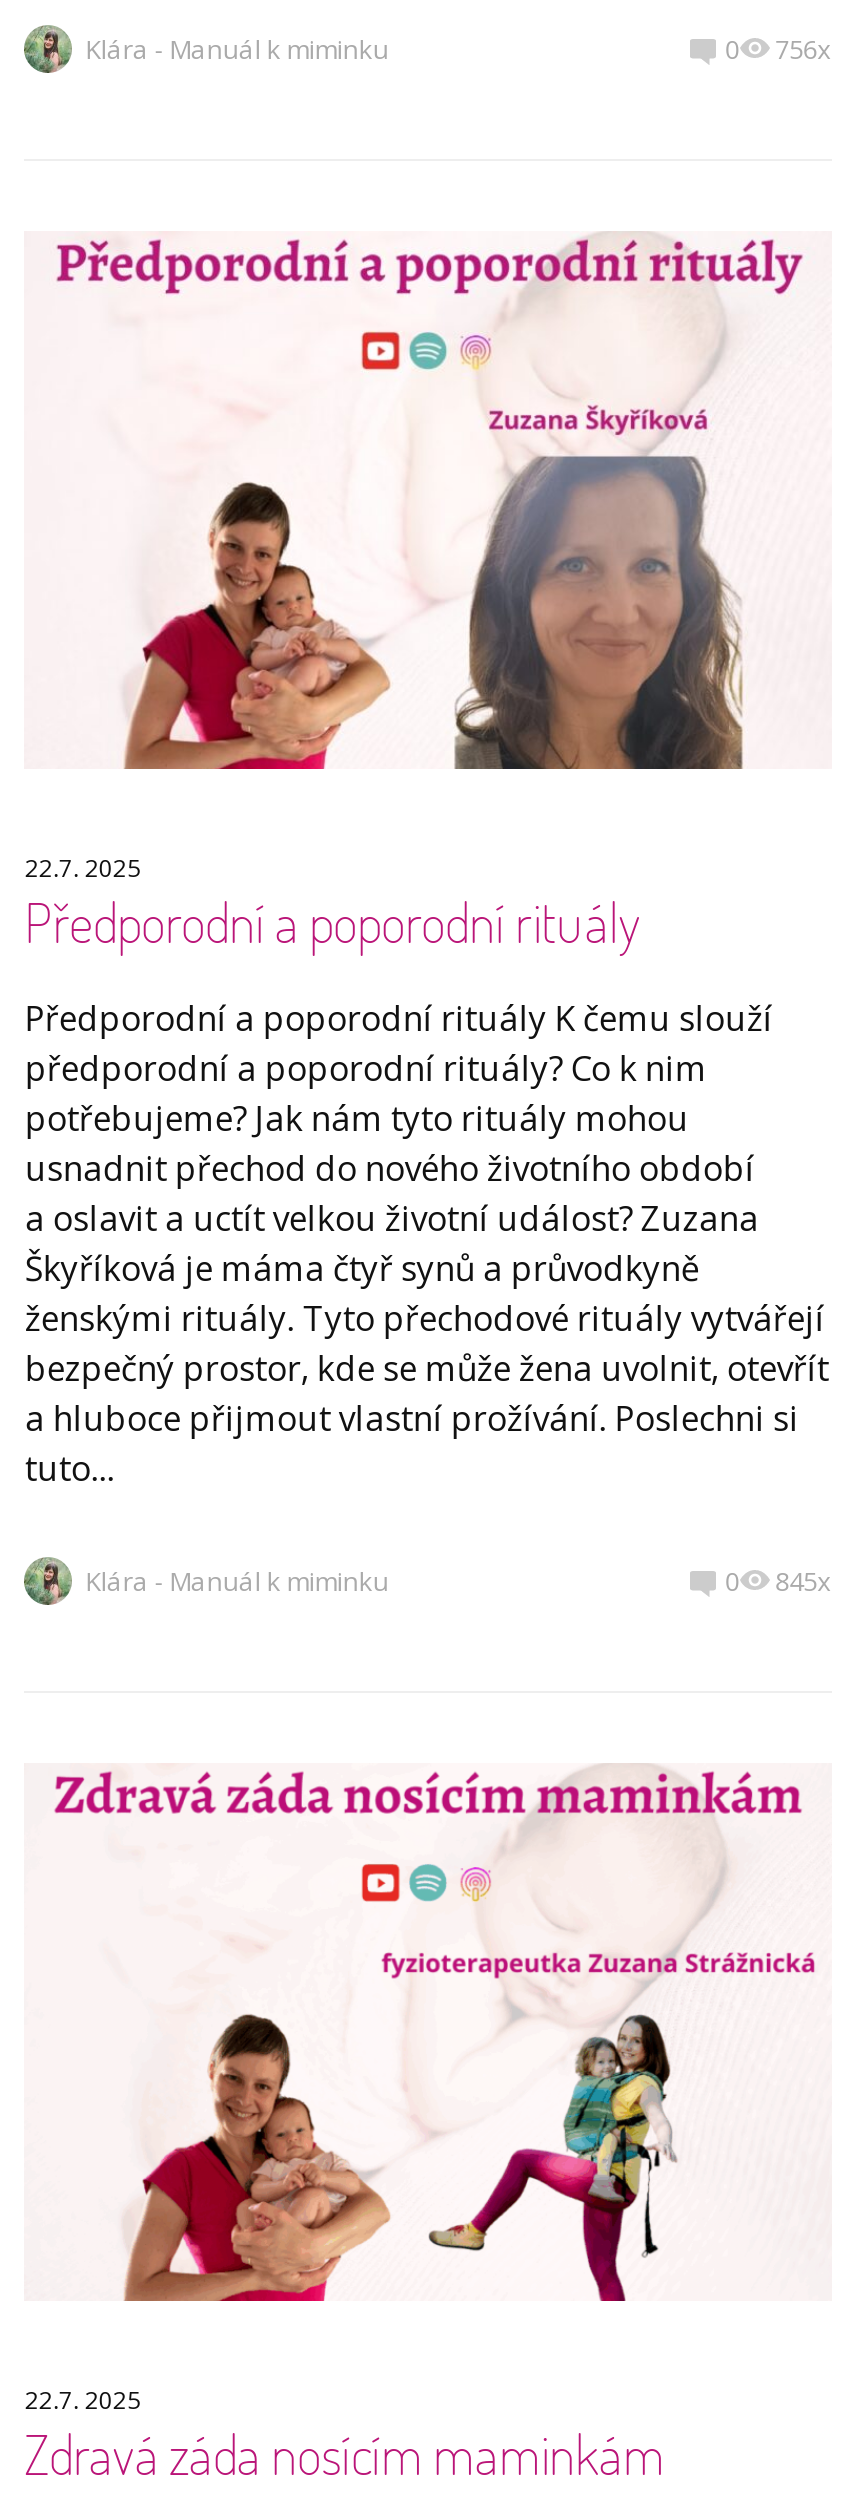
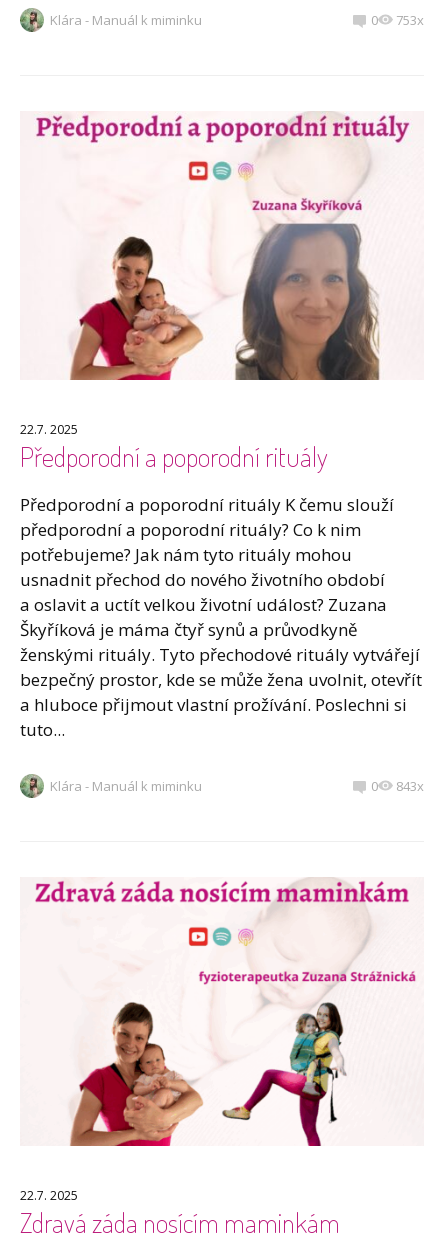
[775,32,831,68] 756x -> [396,11,424,29] 753x
[775,1563,831,1599] 845x -> [396,777,424,795] 843x

